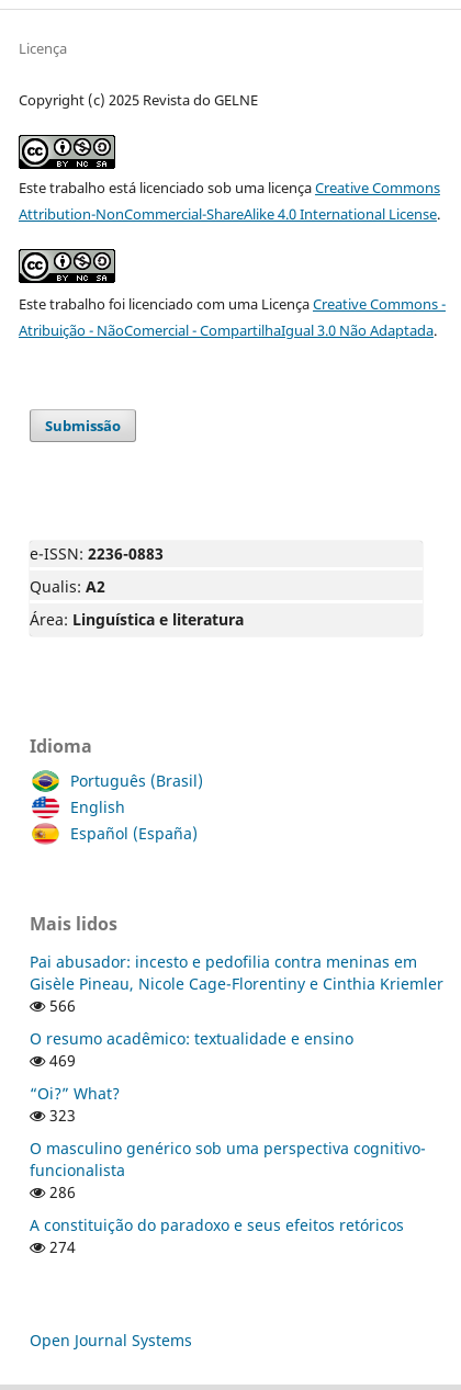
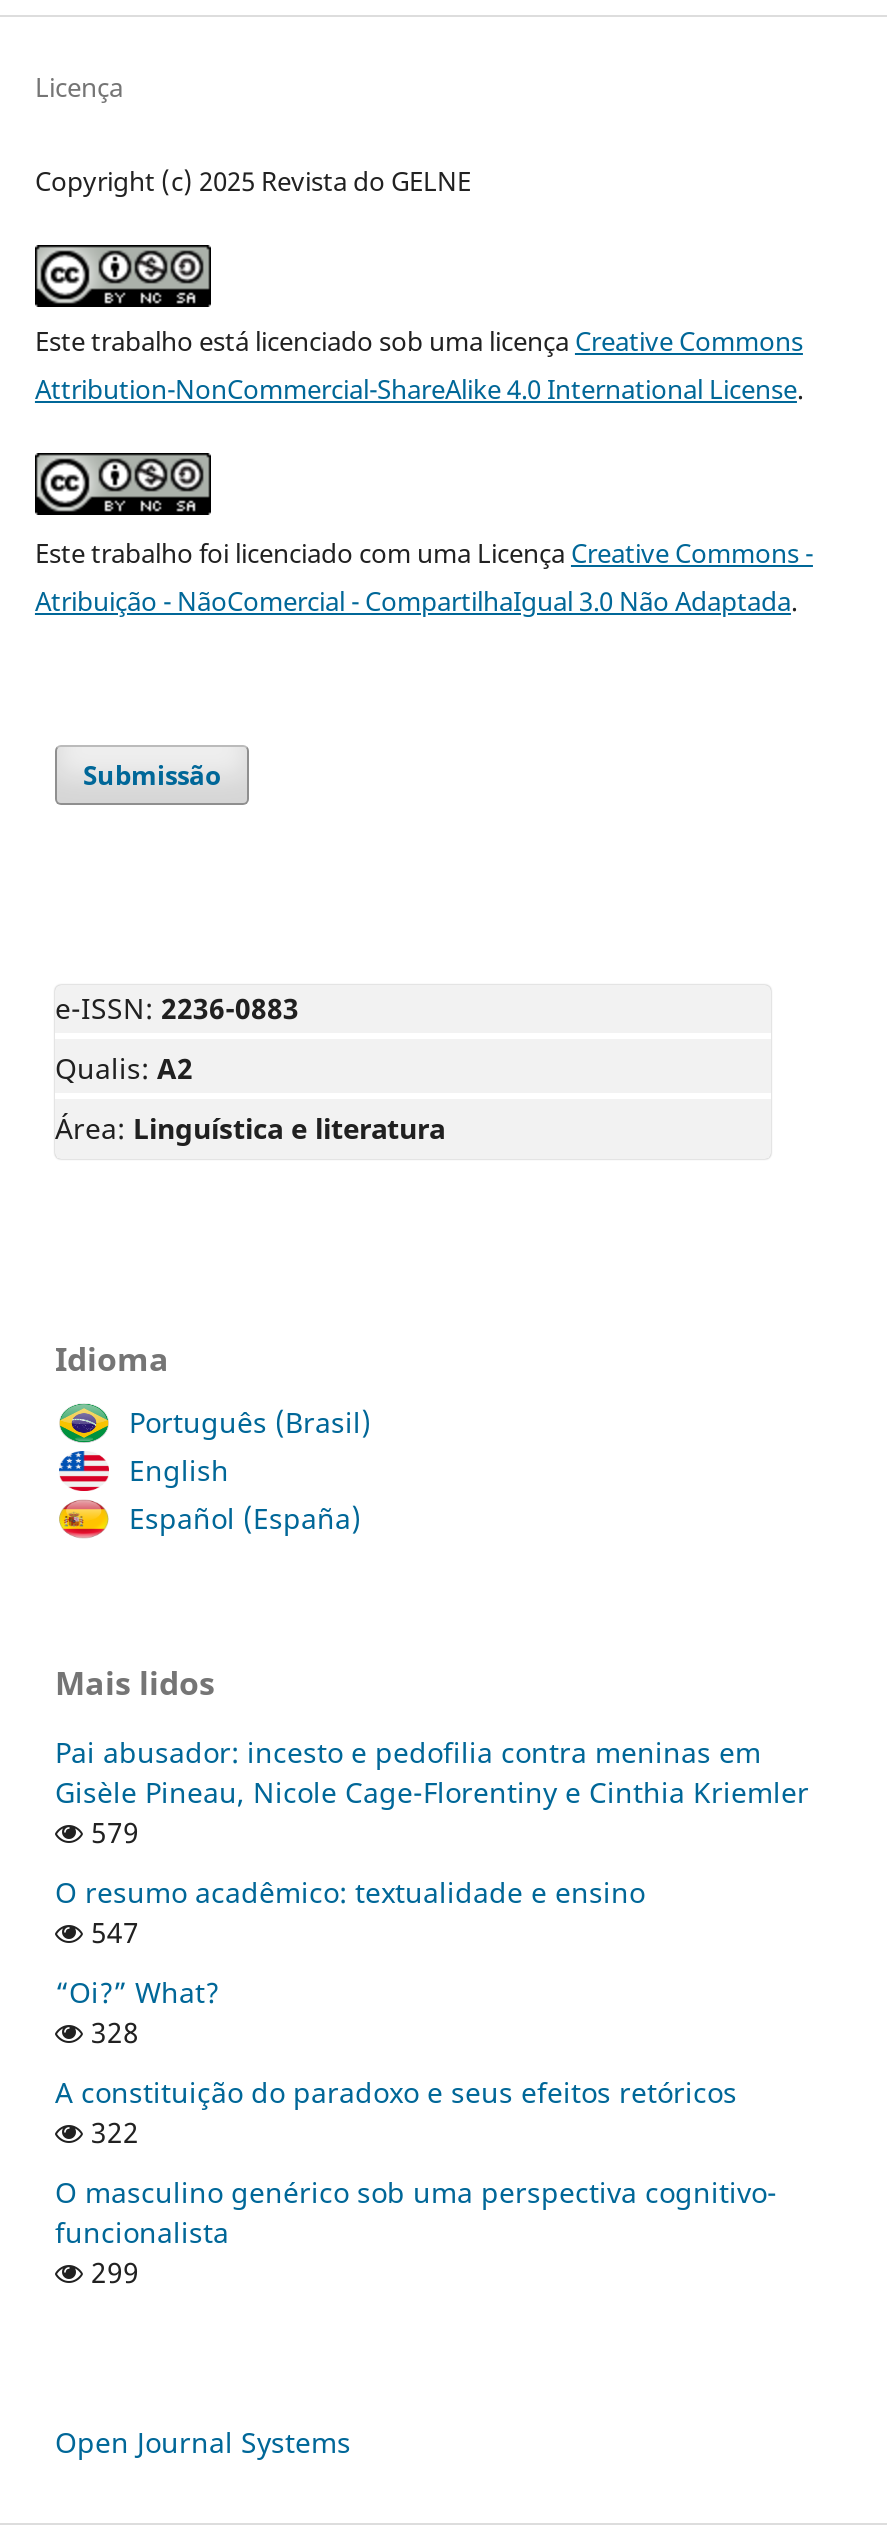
[45,995,76,1016] 566 -> [83,1813,139,1851] 579
[45,1050,76,1071] 469 -> [83,1913,139,1951] 547
[45,1105,76,1125] 323 -> [83,2013,139,2151] 328 | 322
moved [30,1137,426,1180] -> [55,2173,777,2251]: O masculino genérico sob uma perspectiva cognitivo- | funcionalista
[45,1181,76,1257] 286 | 274 -> [83,2253,139,2291] 299
moved [30,1214,404,1235] -> [55,2073,737,2111]: A constituição do paradoxo e seus efeitos retóricos

